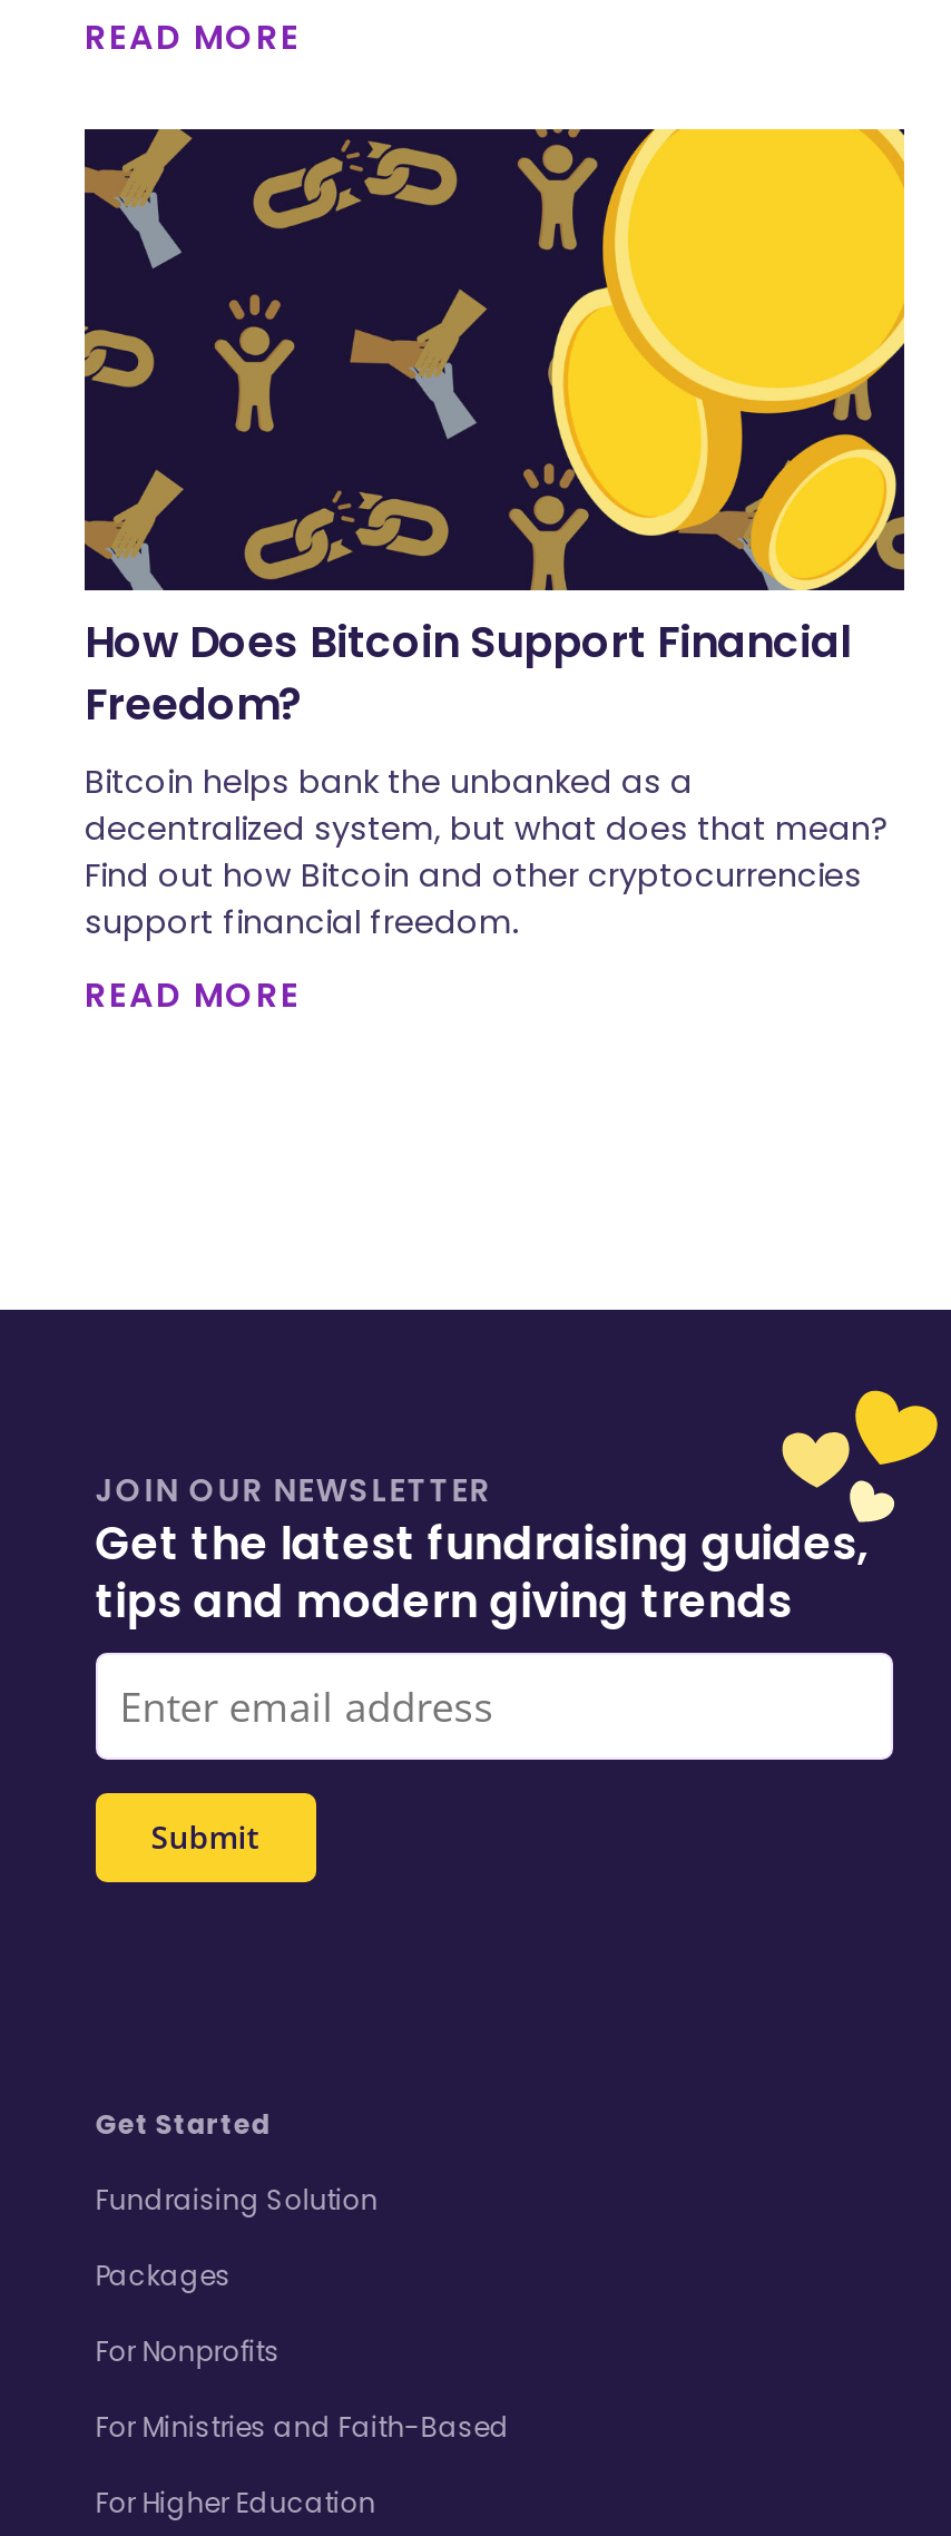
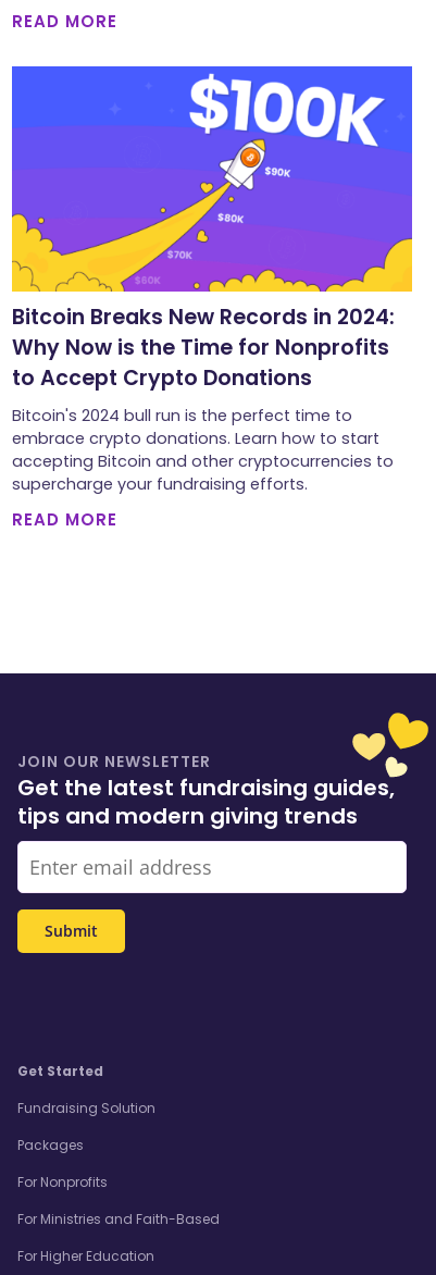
[82,127,906,944] [image] | How Does Bitcoin Support Financial | Freedom? | Bitcoin helps bank the unbanked as a | decentralized system, but what does that mean? | Find out how Bitcoin and other cryptocurrencies | support financial freedom. -> [11,65,413,495] [image] | Bitcoin Breaks New Records in 2024: | Why Now is the Time for Nonprofits | to Accept Crypto Donations | Bitcoin's 2024 bull run is the perfect time to | embrace crypto donations. Learn how to start | accepting Bitcoin and other cryptocurrencies to | supercharge your fundraising efforts.

